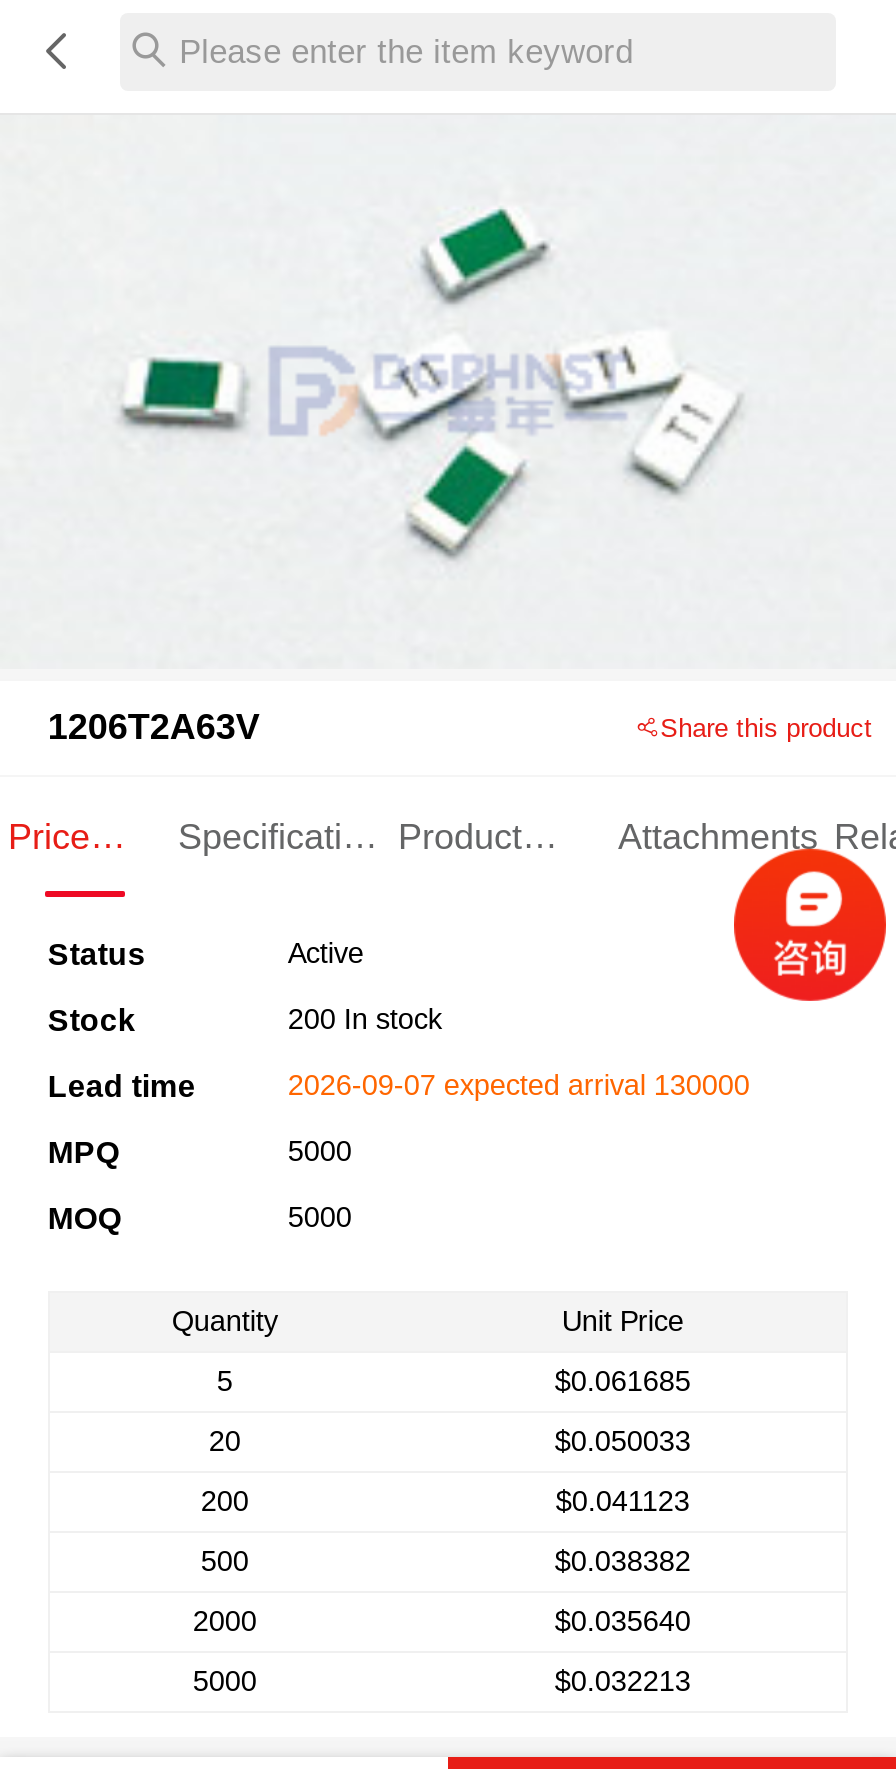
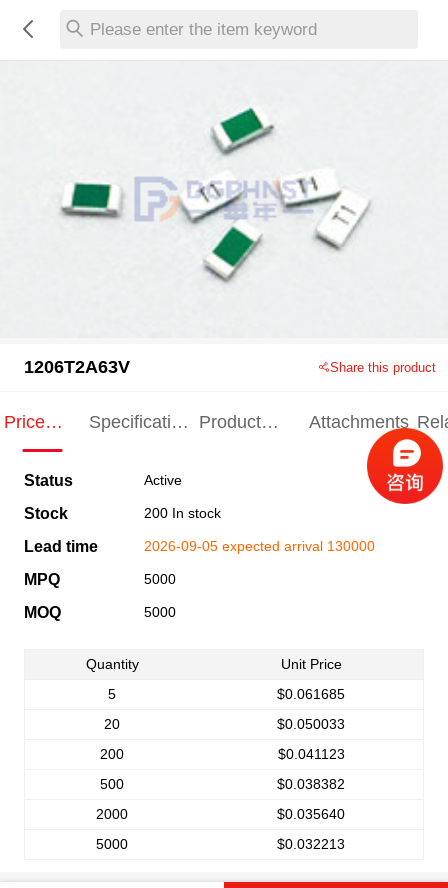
[288,1069,750,1101] 2026-09-07 expected arrival 130000 -> [144,538,375,554] 2026-09-05 expected arrival 130000

